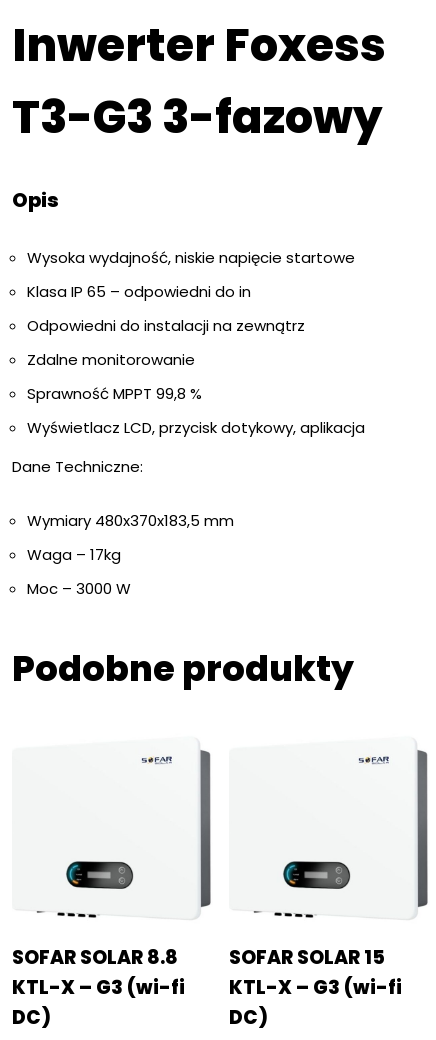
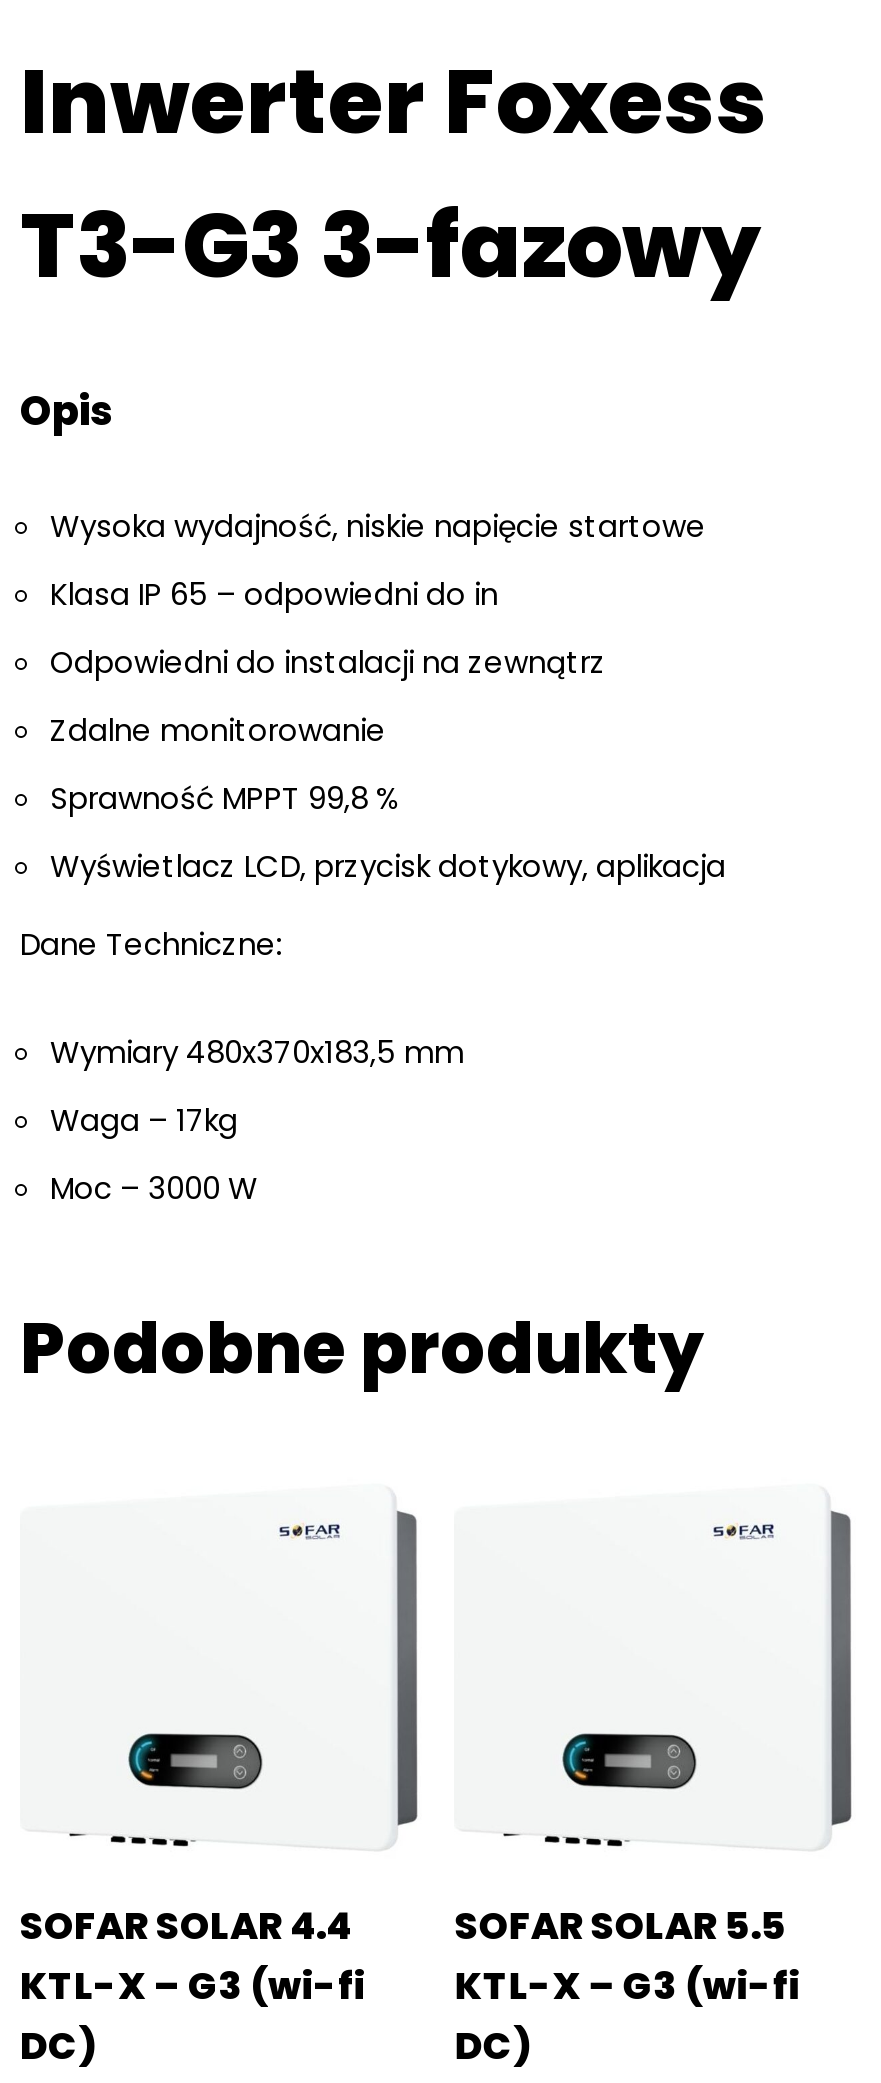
[12,943,178,970] SOFAR SOLAR 8.8 -> [20,1898,352,1952] SOFAR SOLAR 4.4
[229,943,385,970] SOFAR SOLAR 15 -> [455,1898,787,1952] SOFAR SOLAR 5.5

